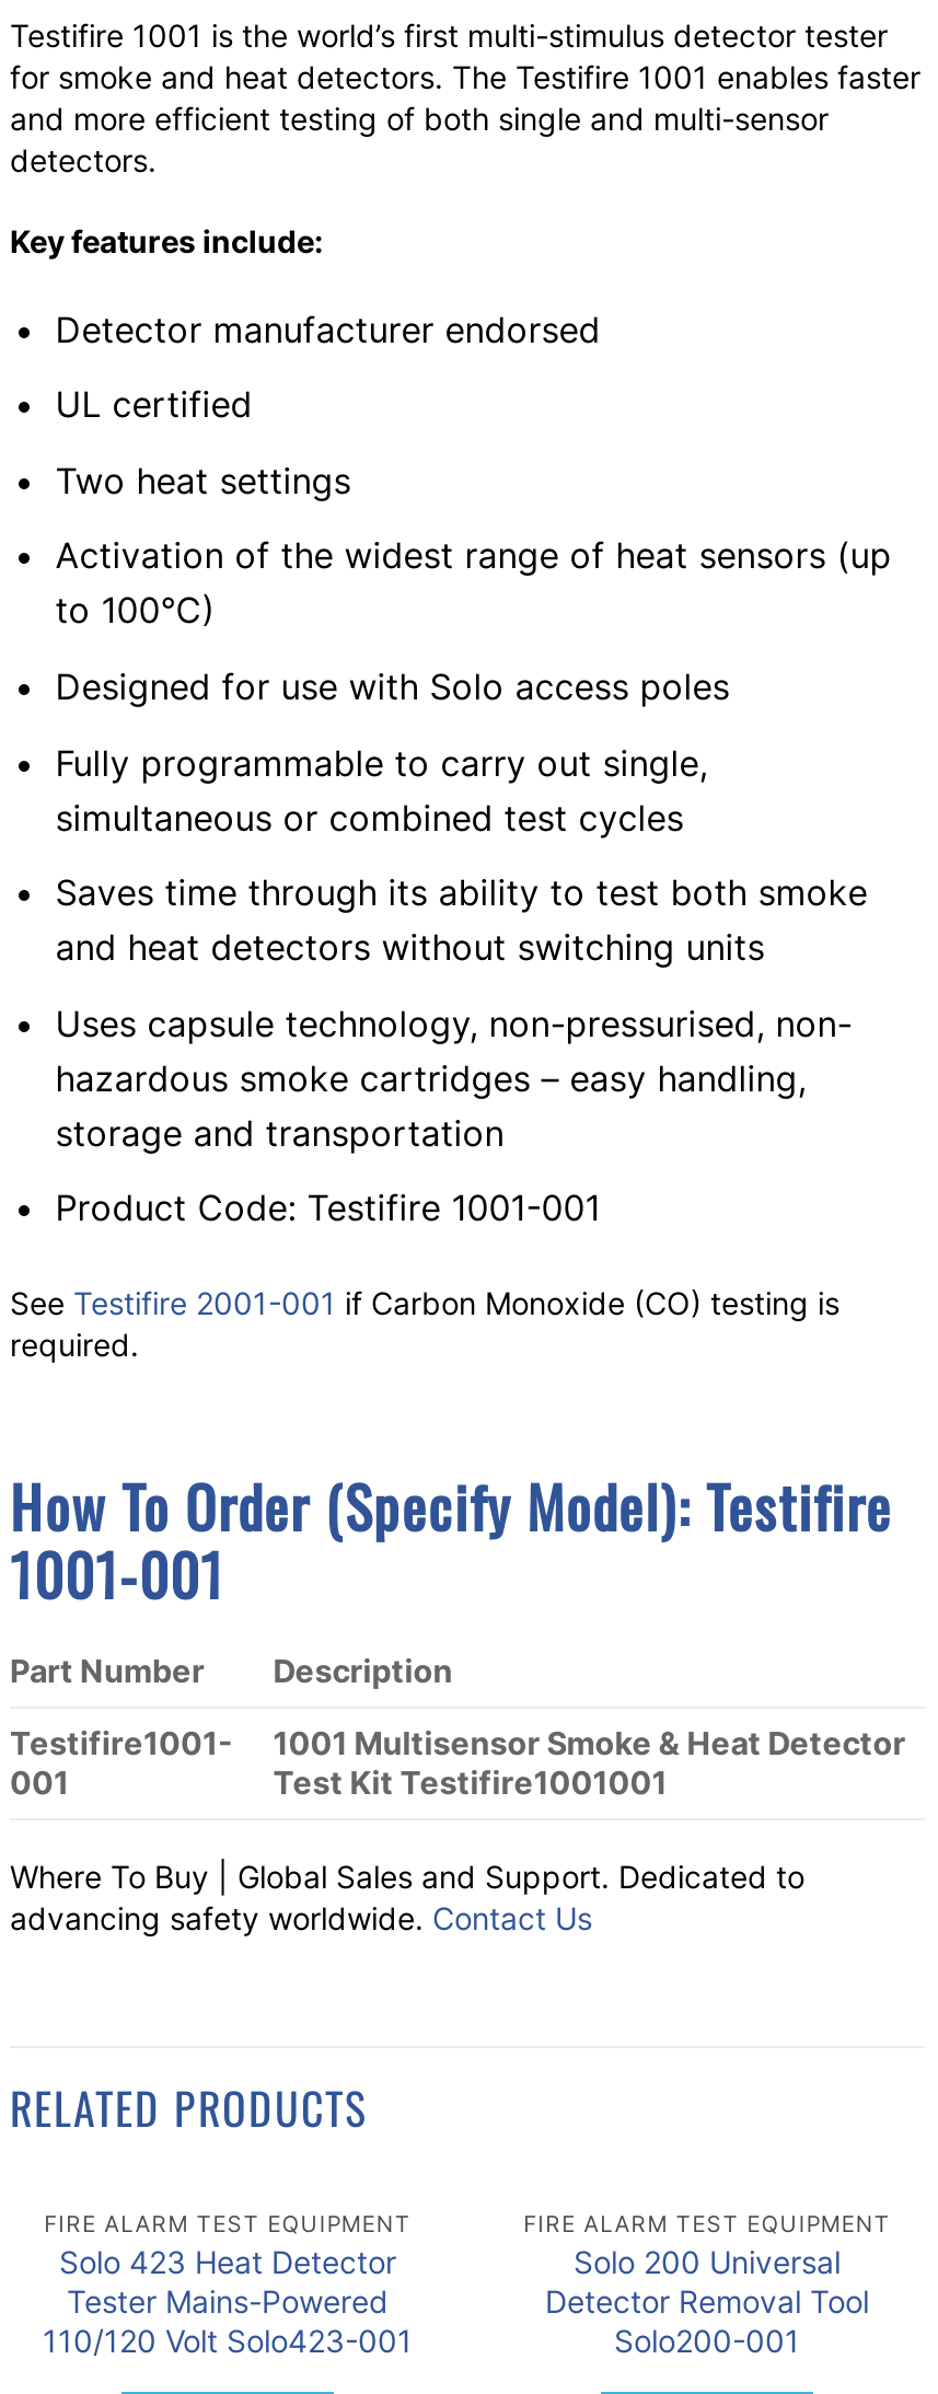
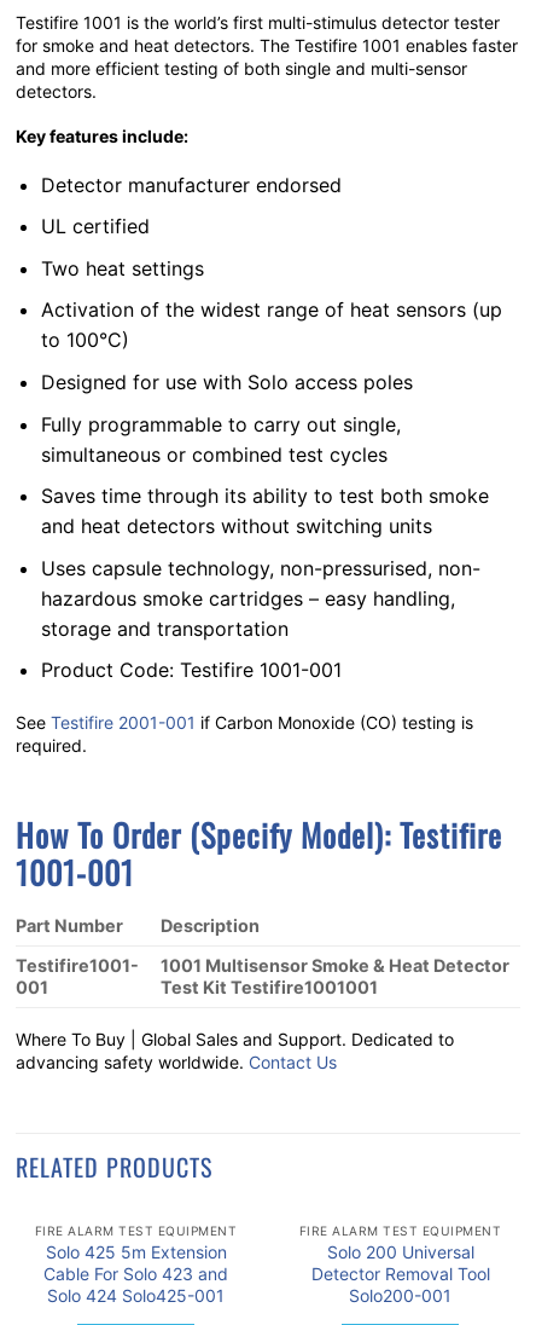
[43,2243,413,2359] Solo 423 Heat Detector | Tester Mains-Powered | 110/120 Volt Solo423-001 -> [43,1241,228,1306] Solo 425 5m Extension | Cable For Solo 423 and | Solo 424 Solo425-001

